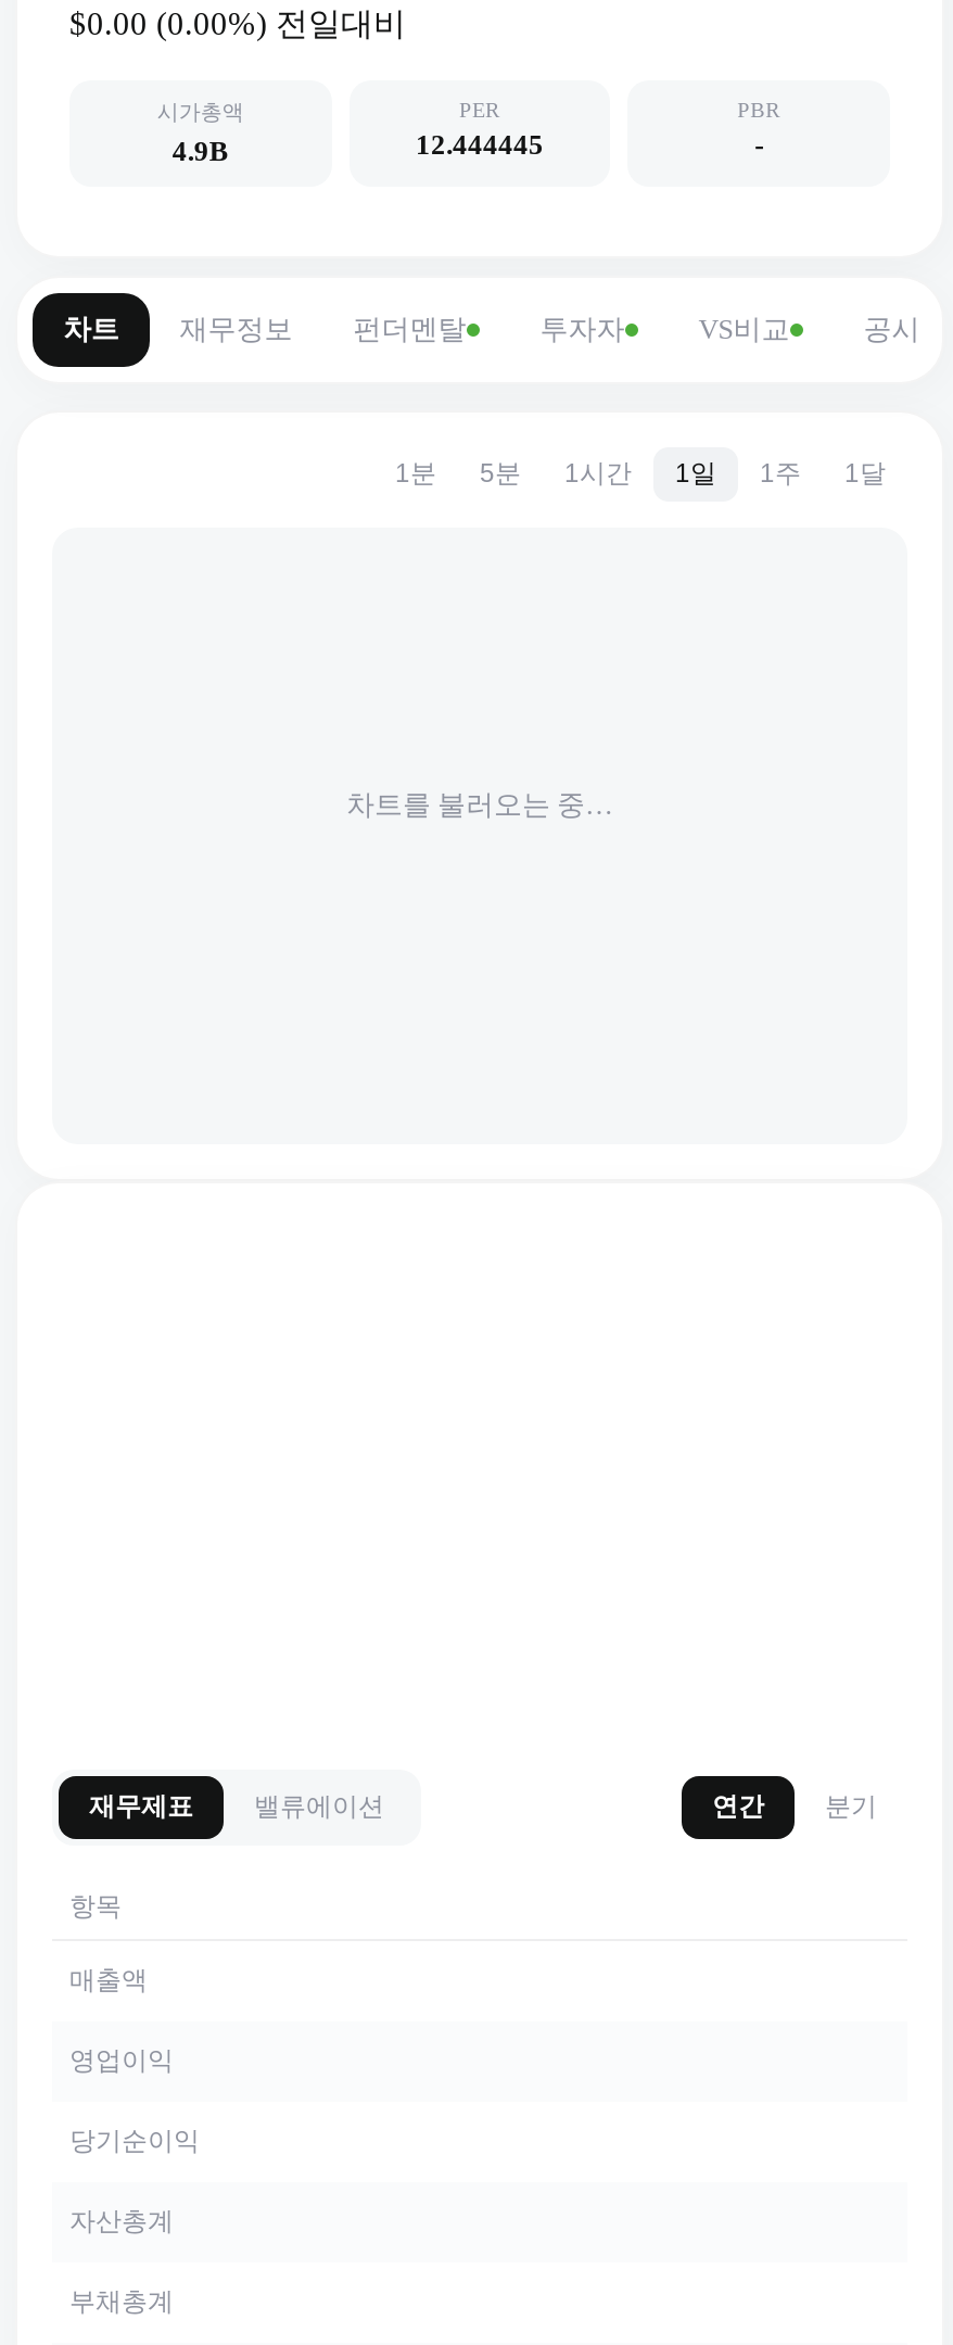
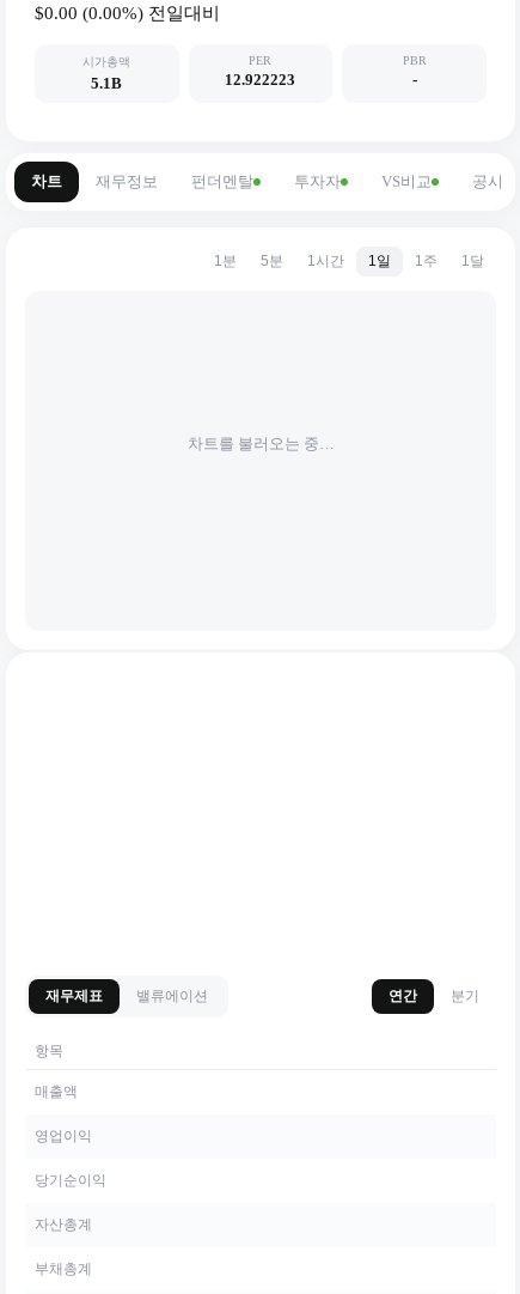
[172,134,229,167] 4.9B -> [91,74,122,92] 5.1B
[416,128,544,160] 12.444445 -> [225,71,296,88] 12.922223

